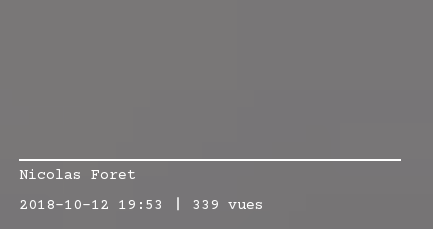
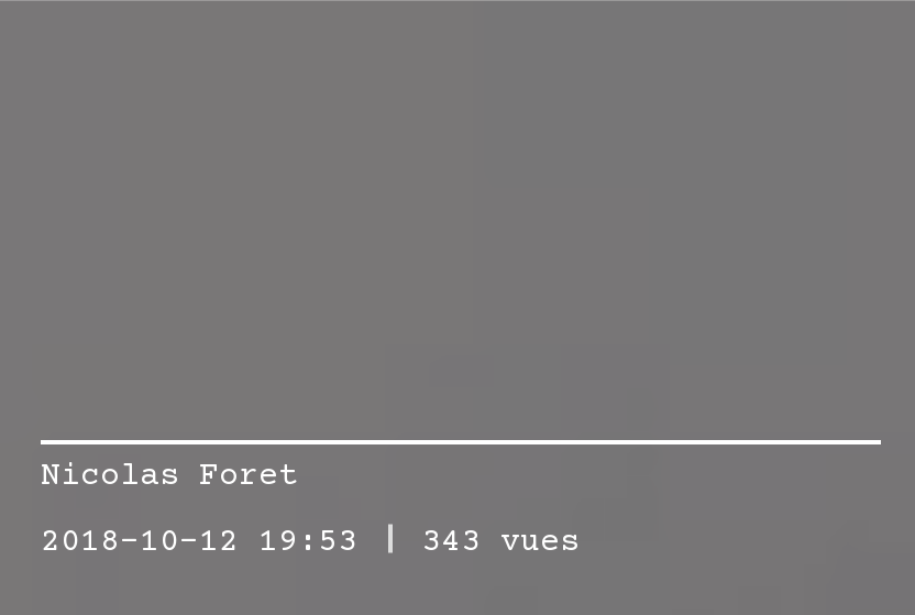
[19,197,264,214] 2018-10-12 19:53 339 vues -> [41,524,580,561] 2018-10-12 19:53 343 vues

